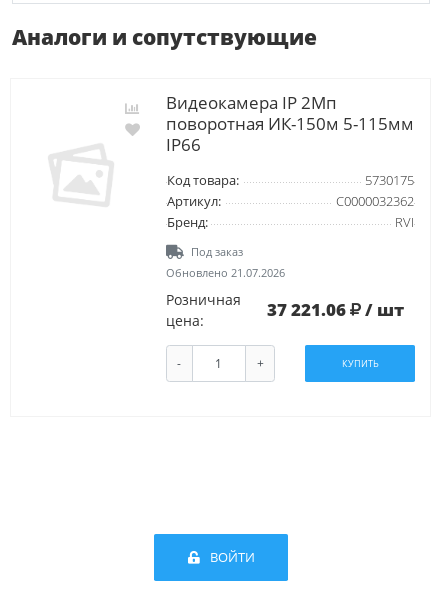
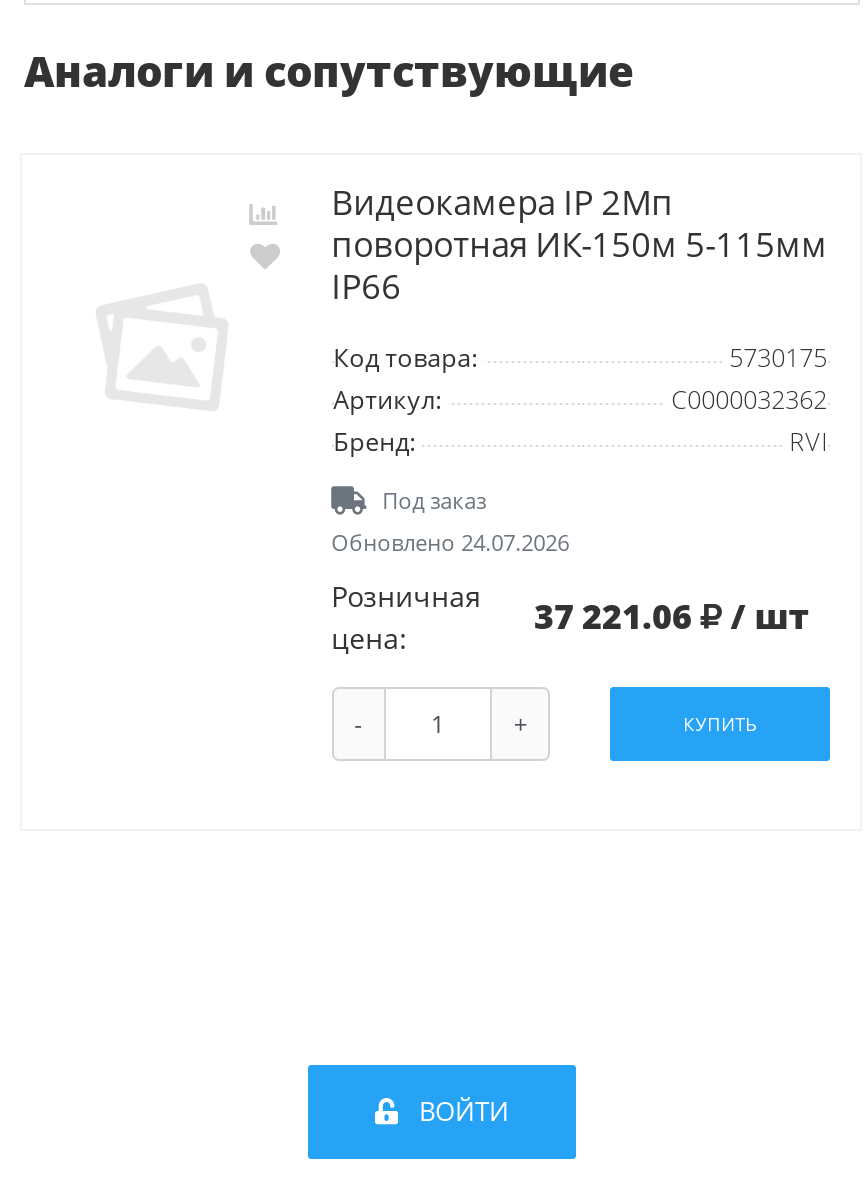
[166,265,285,280] Обновлено 21.07.2026 -> [331,527,569,557] Обновлено 24.07.2026

